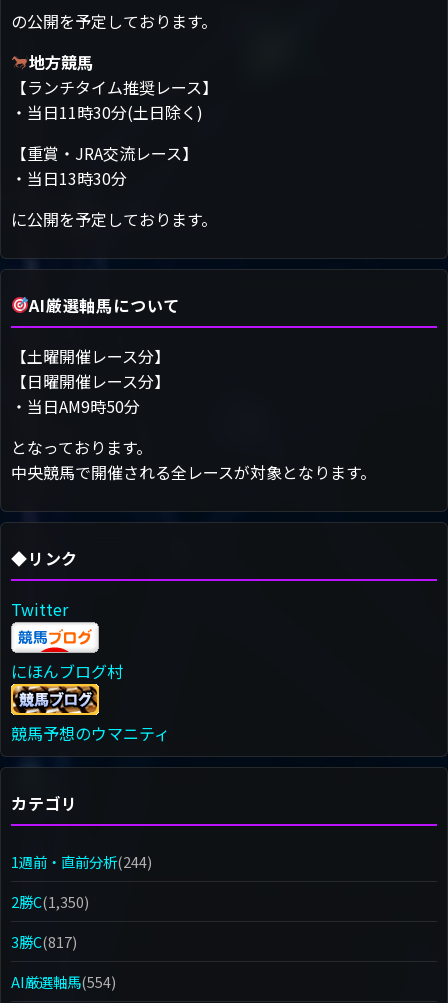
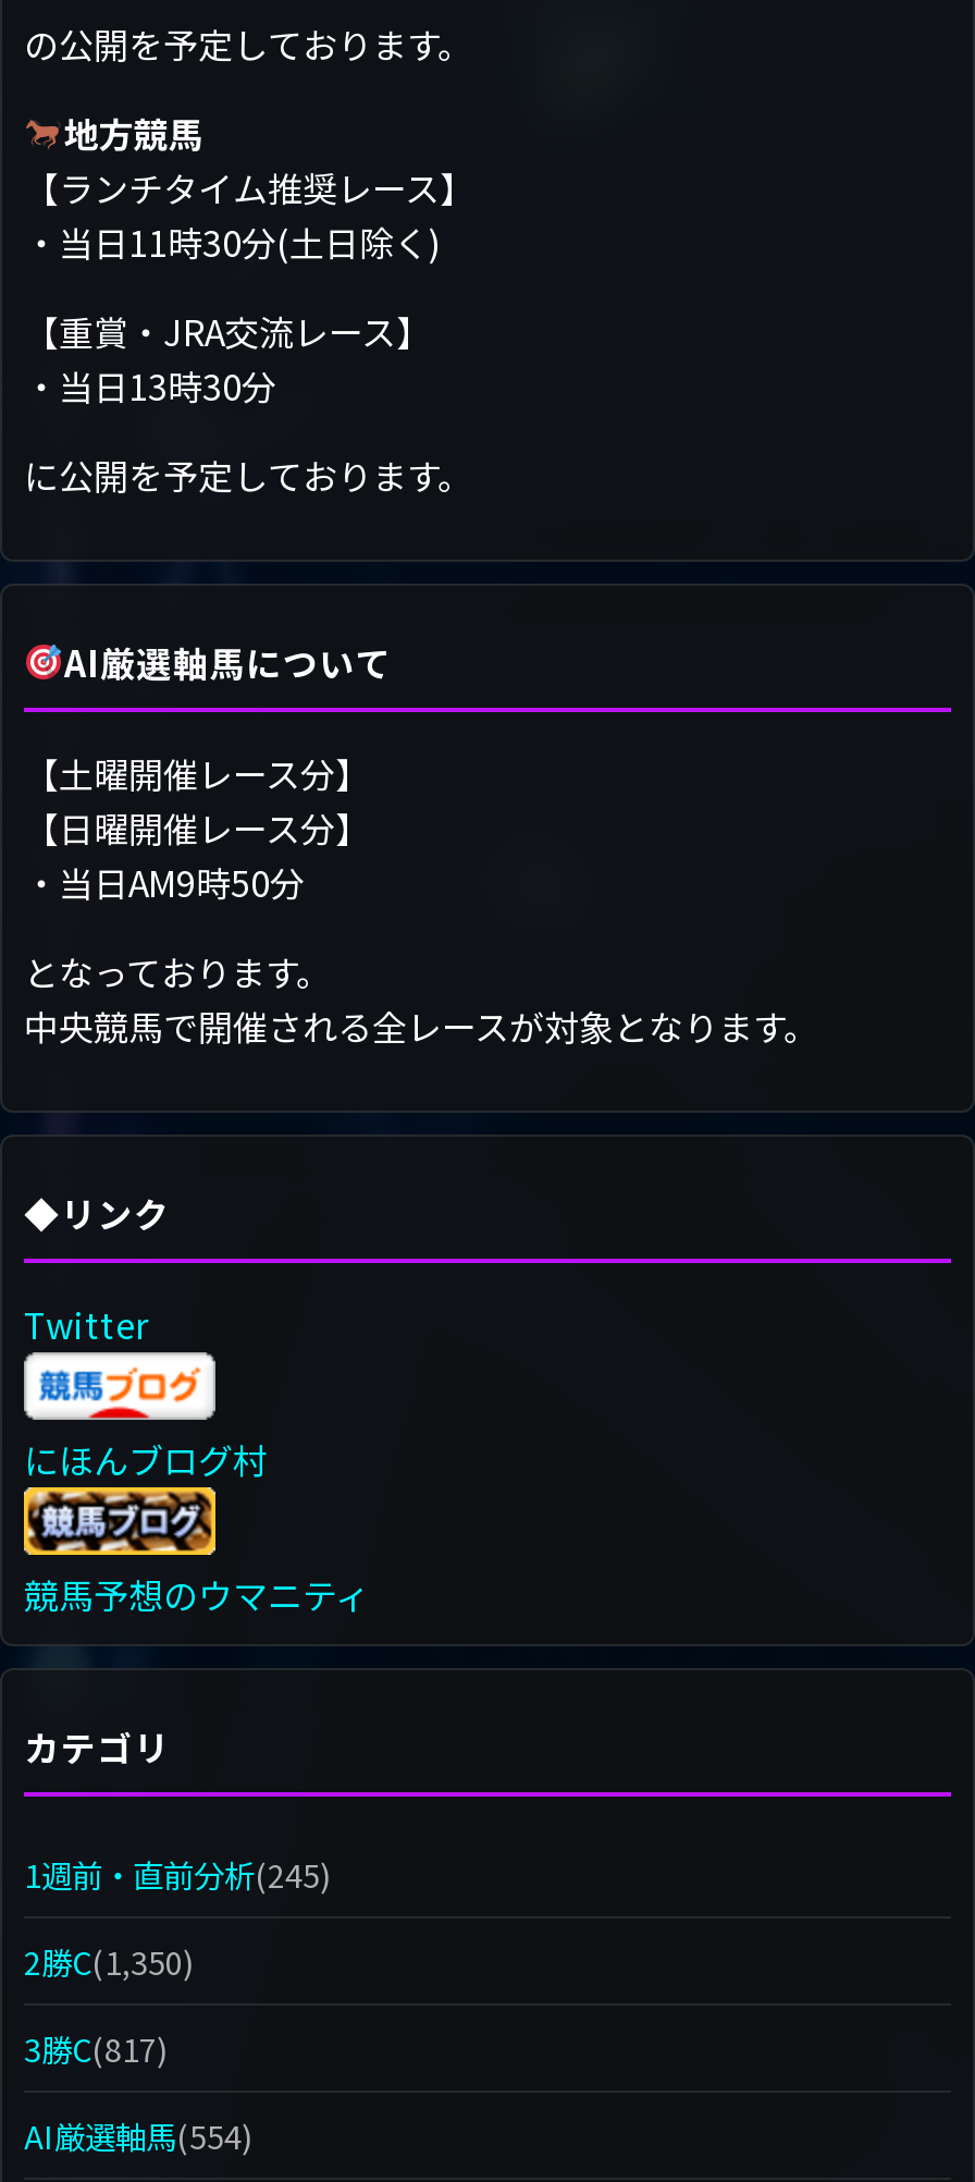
[11,851,152,872] 1週前・直前分析(244) -> [24,1852,331,1897] 1週前・直前分析(245)

